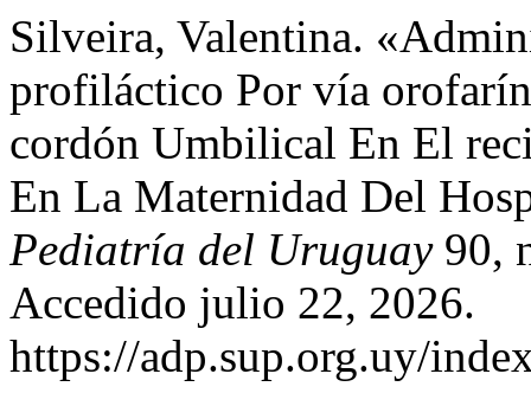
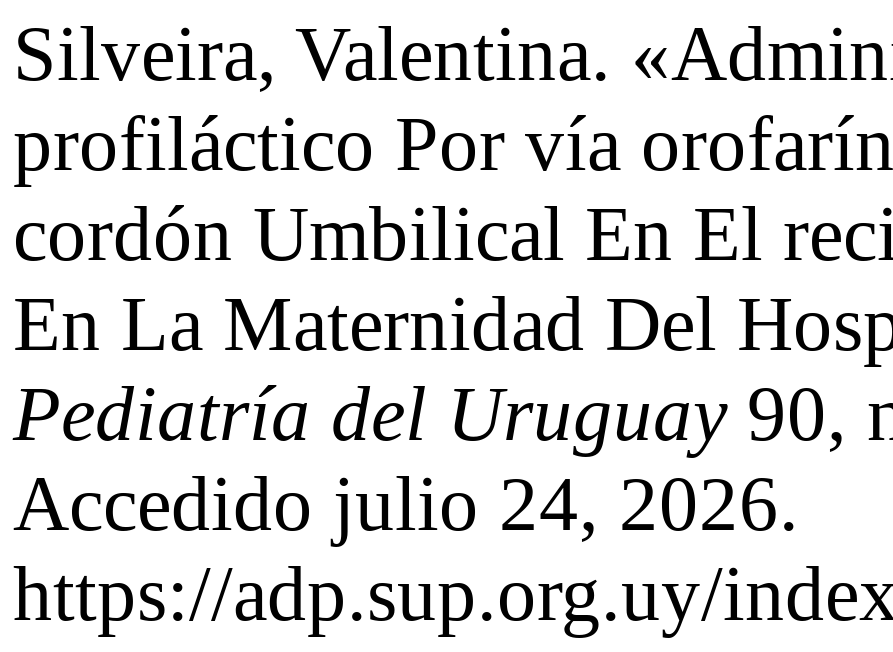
[9,277,475,328] Accedido julio 22, 2026. -> [13,460,799,546] Accedido julio 24, 2026.

